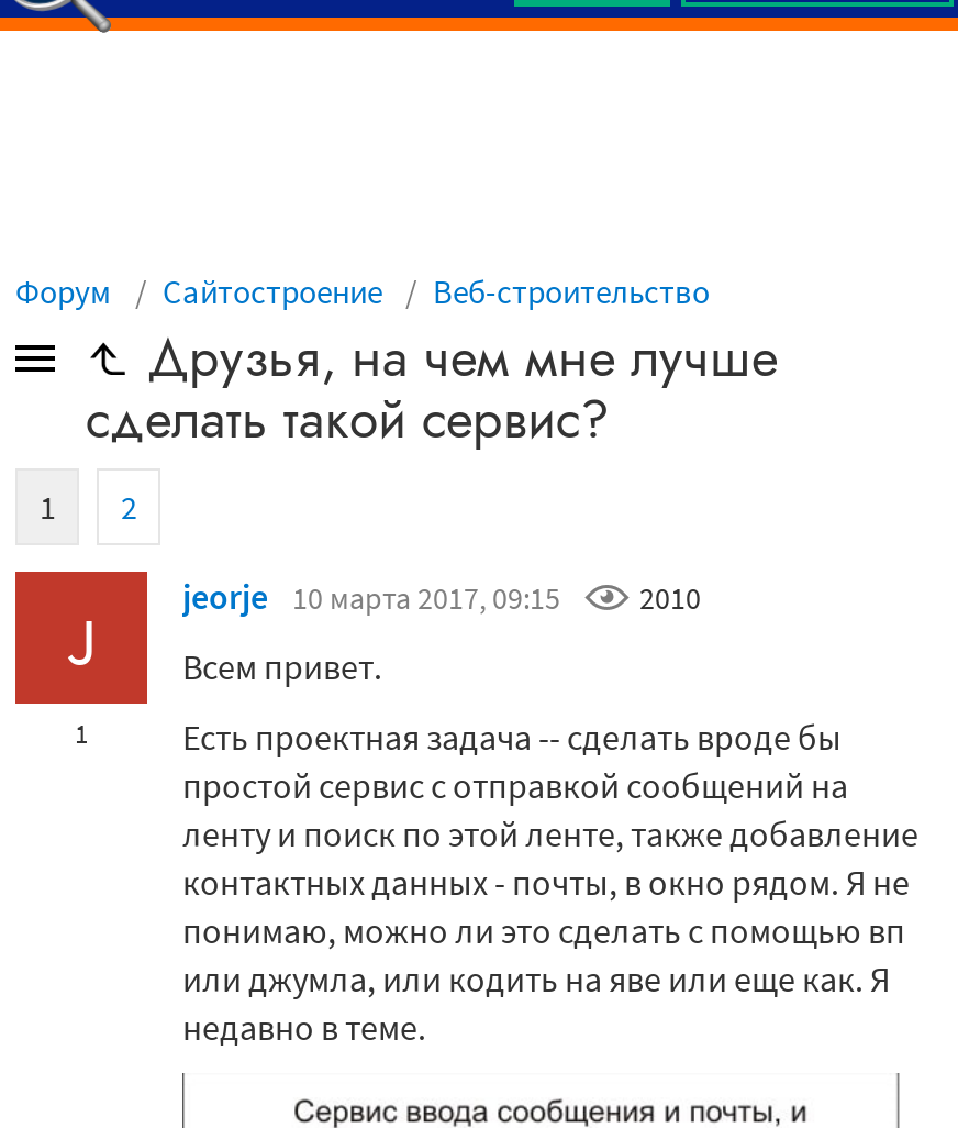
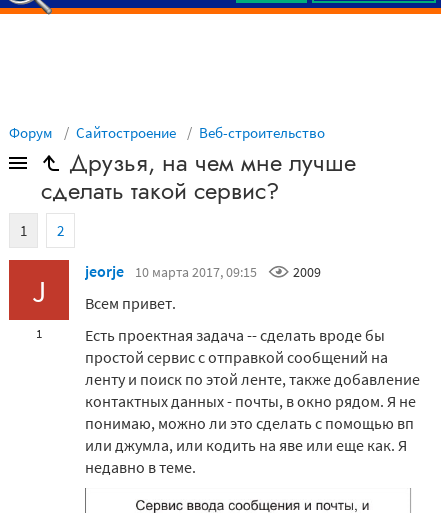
[182,574,701,618] jeorje 10 марта 2017, 09:15 2010 -> [85,261,321,281] jeorje 10 марта 2017, 09:15 2009

